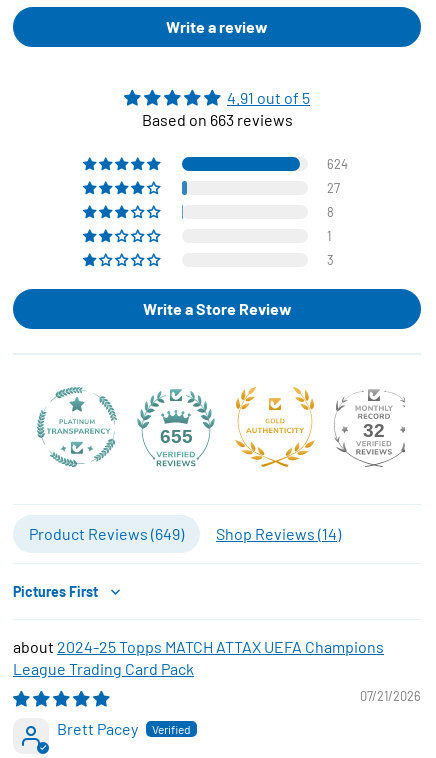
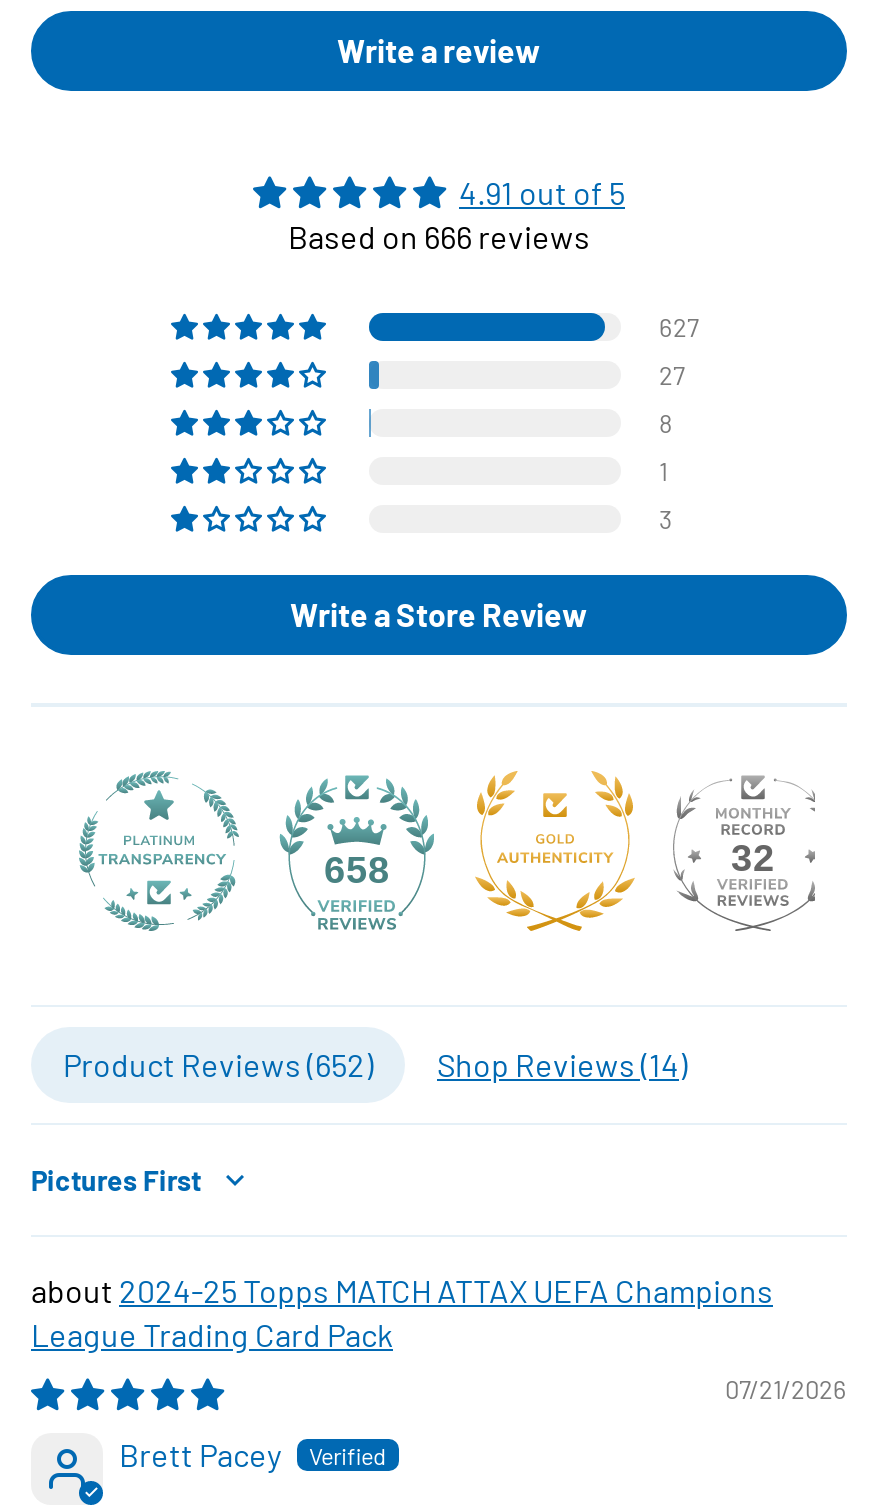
[141,110,292,129] Based on 663 reviews -> [288,217,590,255] Based on 666 reviews
[327,156,348,172] 624 -> [659,311,699,343] 627
[159,426,192,447] 655 -> [324,849,390,891] 658
[29,524,184,543] Product Reviews (649) -> [63,1045,373,1083] Product Reviews (652)

